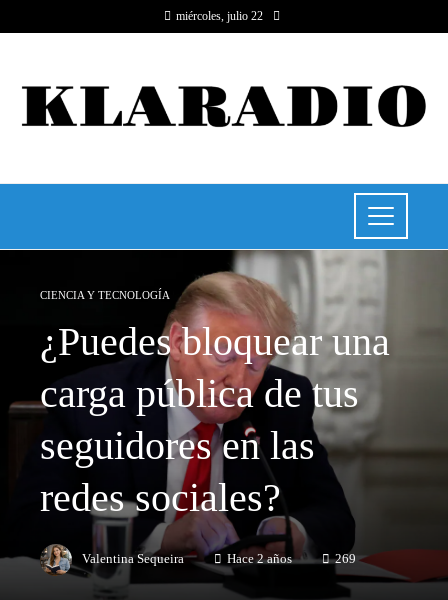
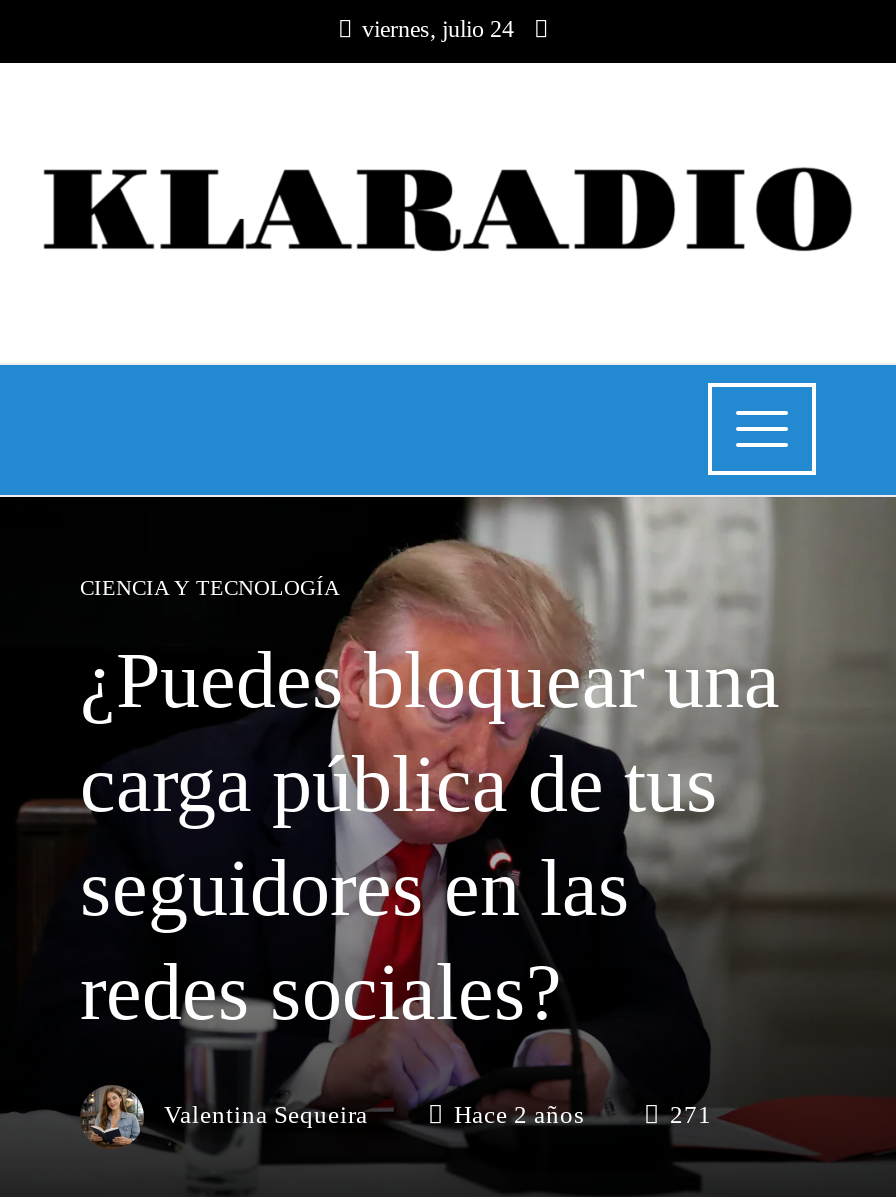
[175,9,262,23] miércoles, julio 22 -> [362,15,514,43] viernes, julio 24
[335,552,356,566] 269 -> [670,1101,712,1129] 271

